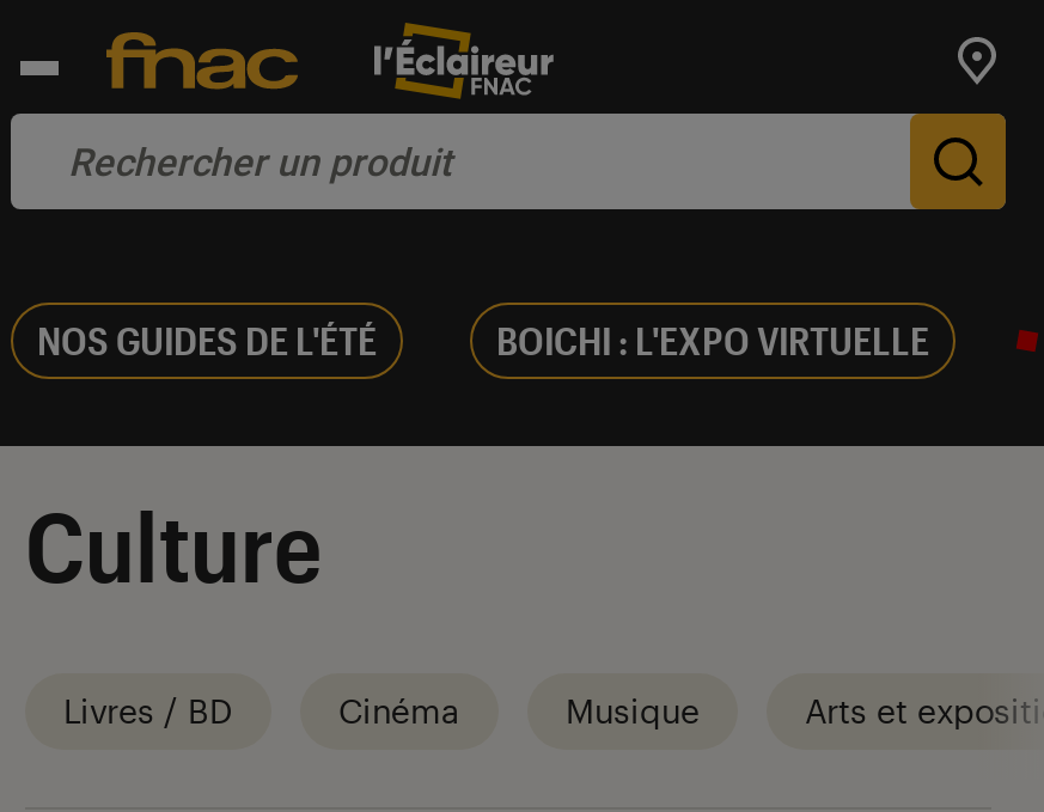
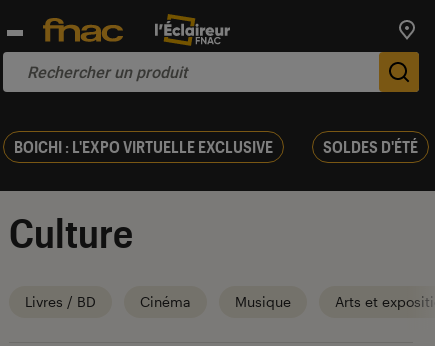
[37,317,929,363] NOS GUIDES DE L'ÉTÉ | BOICHI : L'EXPO VIRTUELLE -> [14,137,418,156] BOICHI : L'EXPO VIRTUELLE EXCLUSIVE | SOLDES D'ÉTÉ

